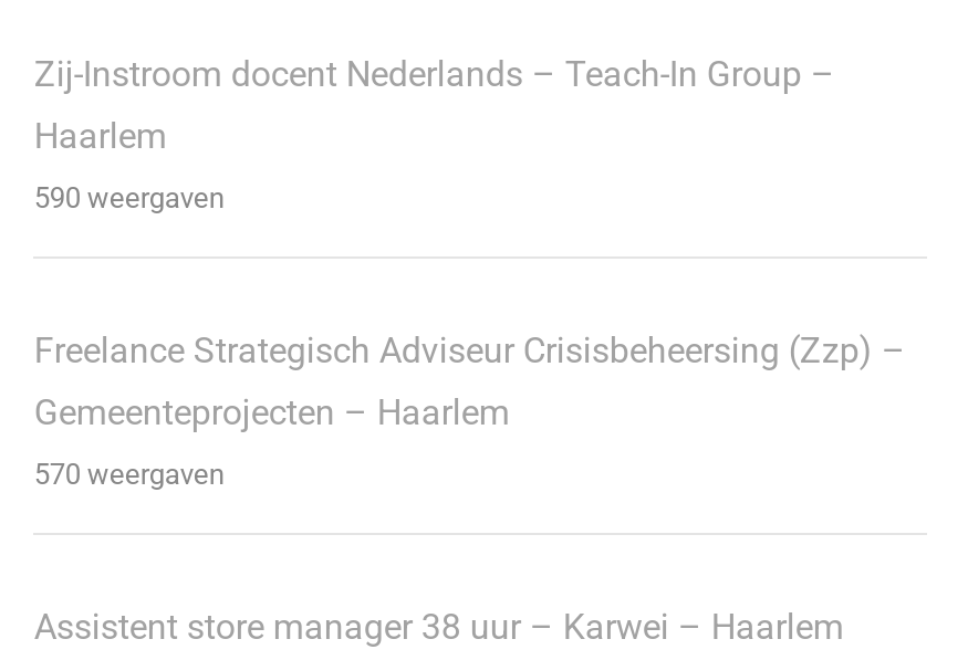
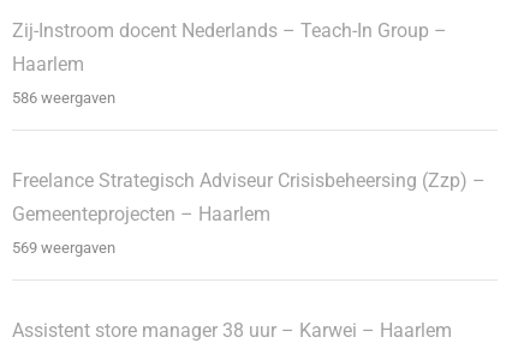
[34,182,224,215] 590 weergaven -> [12,89,116,107] 586 weergaven
[34,458,224,491] 570 weergaven -> [12,239,116,257] 569 weergaven

